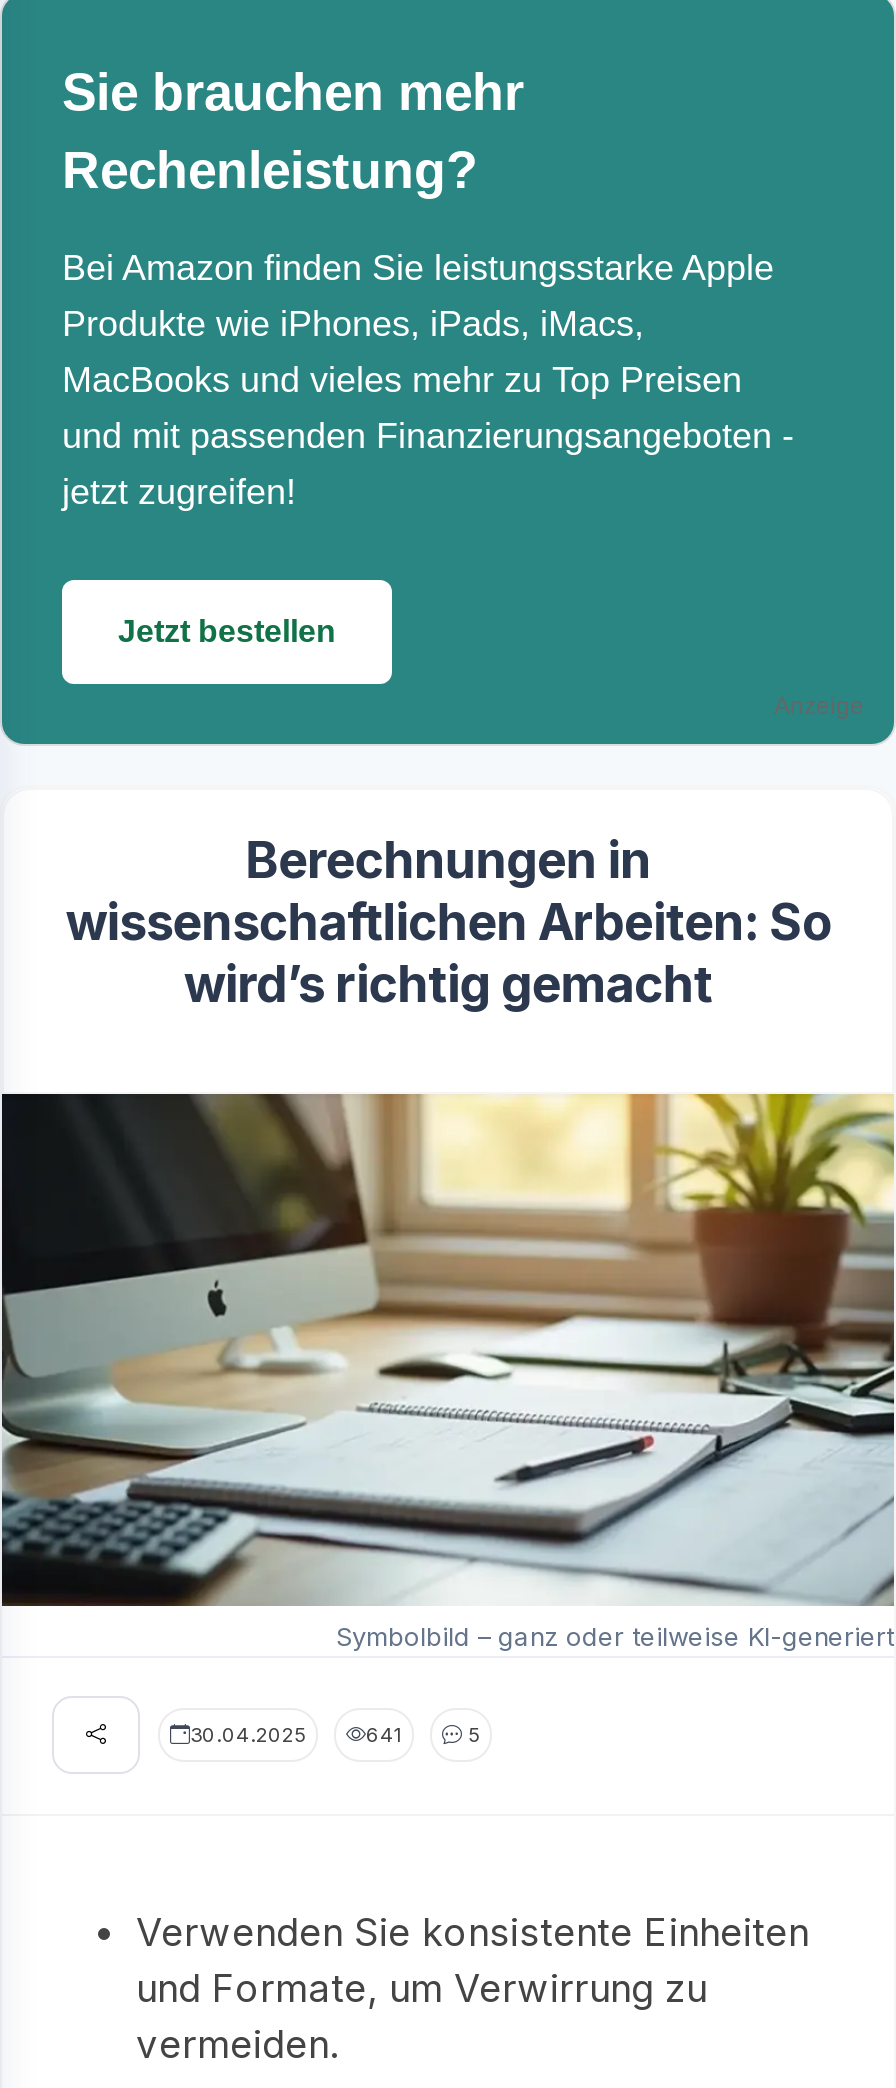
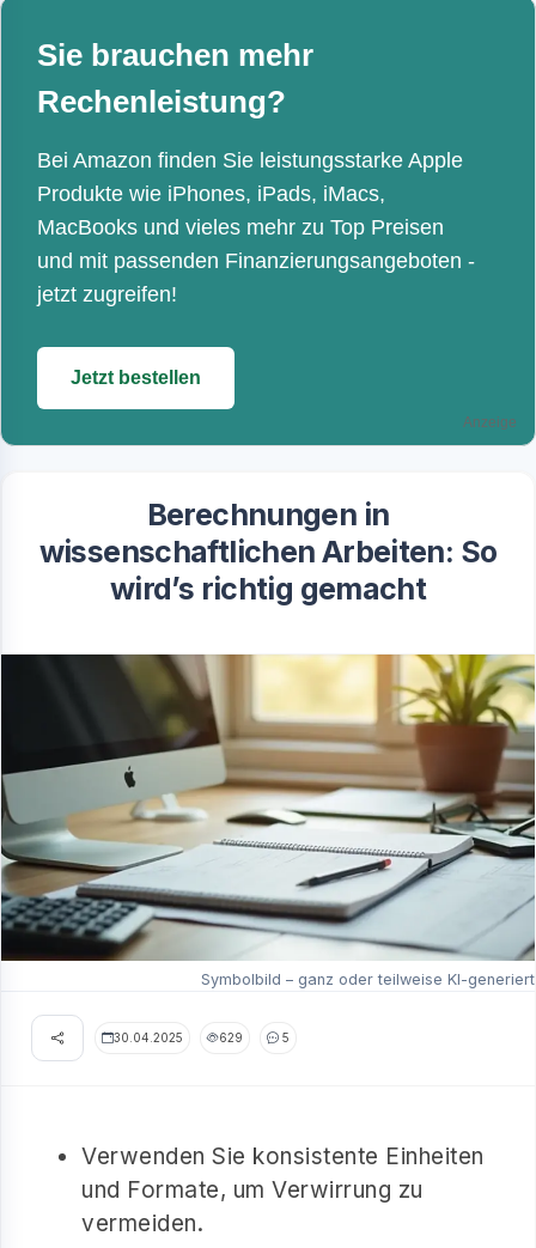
[366,1722,402,1746] 641 -> [219,1030,243,1045] 629

